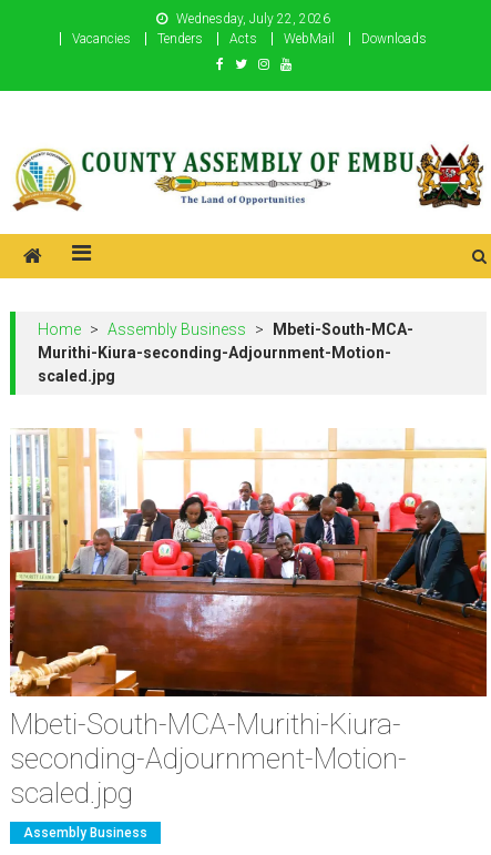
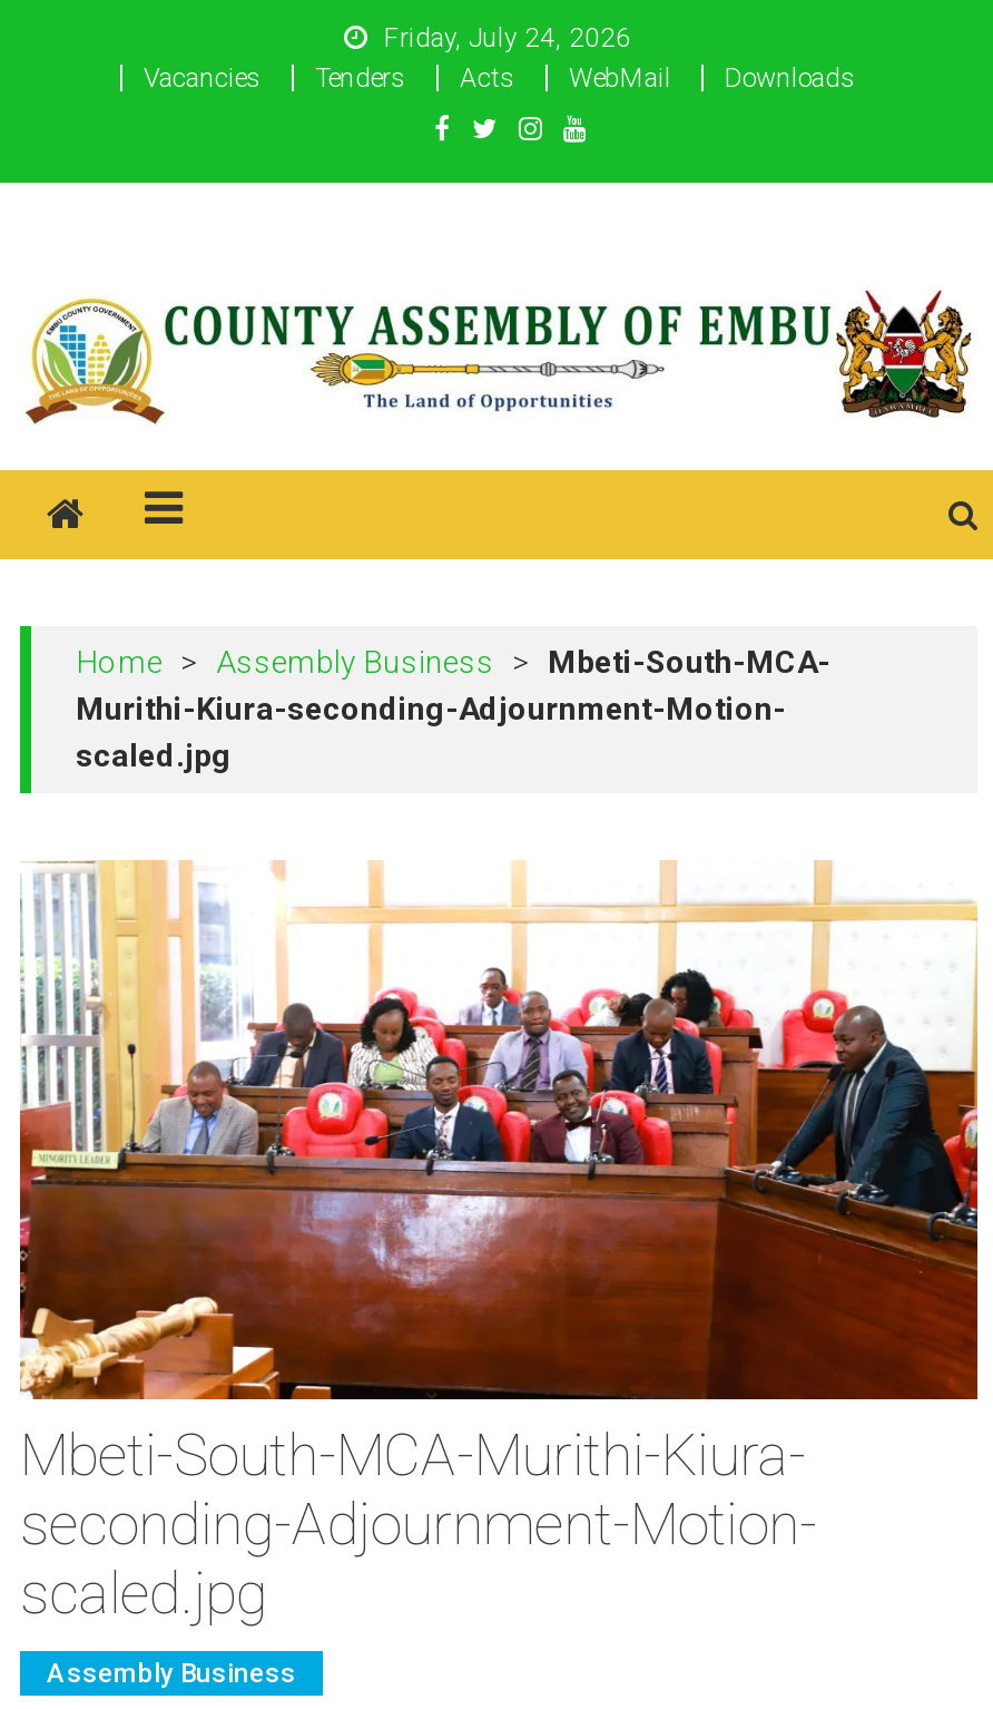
[176,11,330,27] Wednesday, July 22, 2026 -> [384,22,631,53] Friday, July 24, 2026

